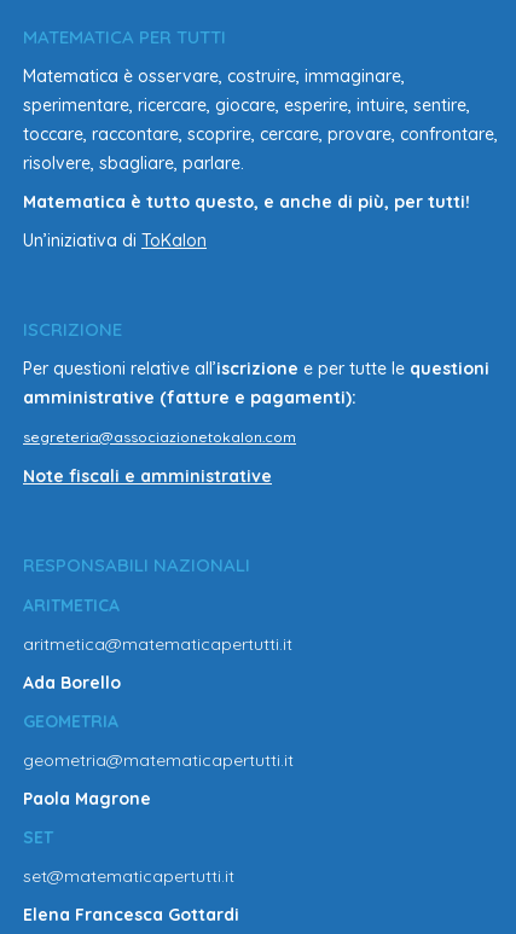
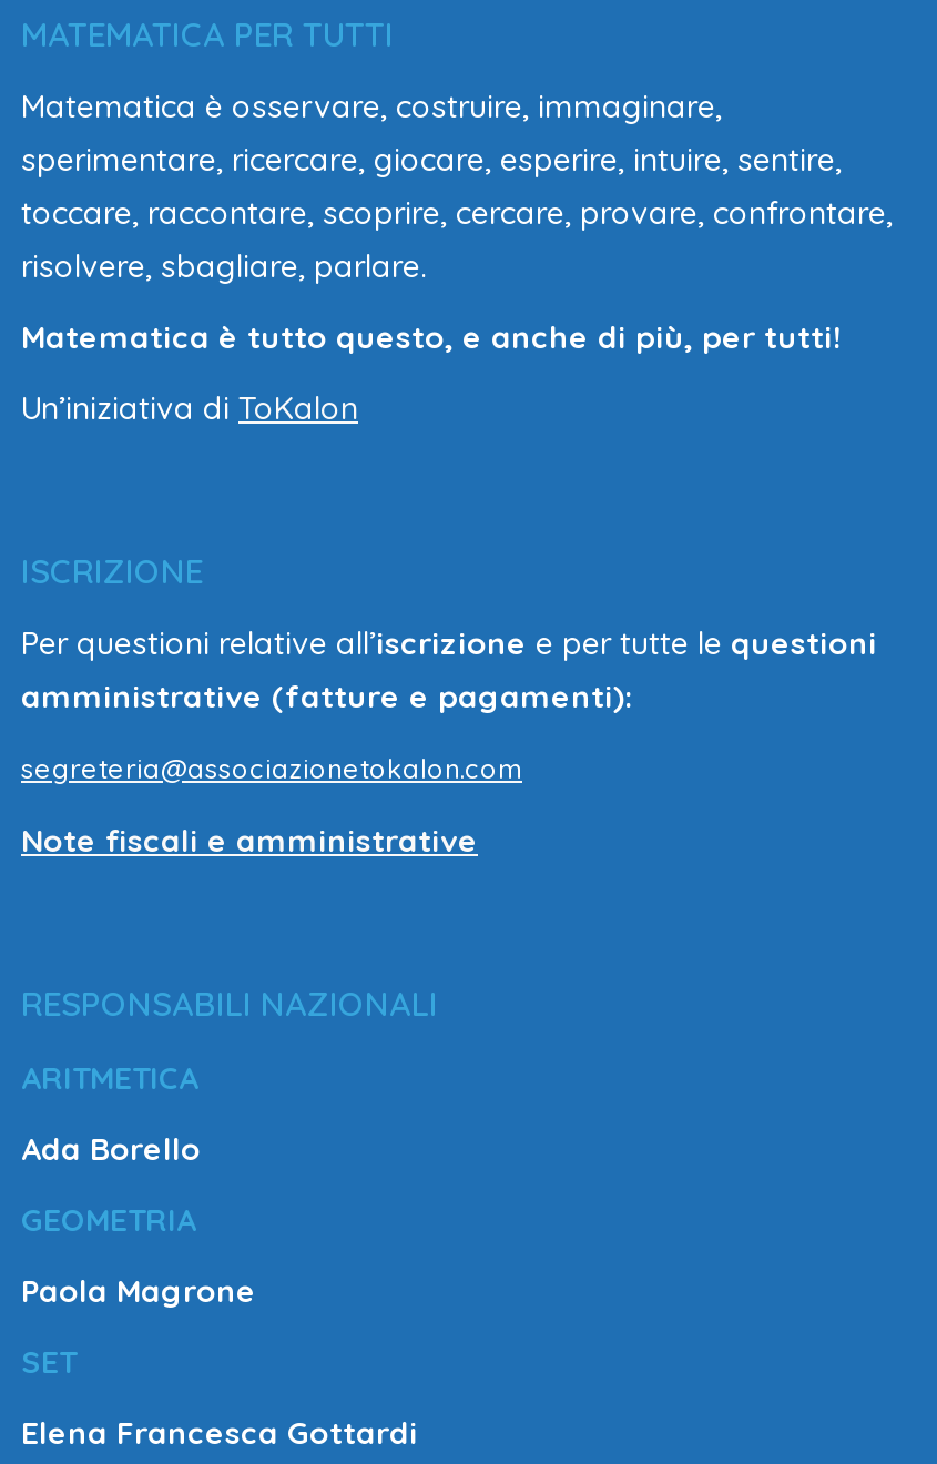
[23,633,292,655] aritmetica@matematicapertutti.it -> none
[23,749,294,771] geometria@matematicapertutti.it -> none
[23,865,234,887] set@matematicapertutti.it -> none

